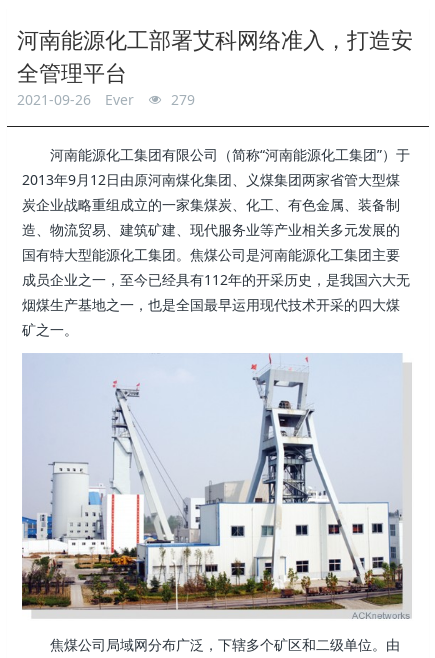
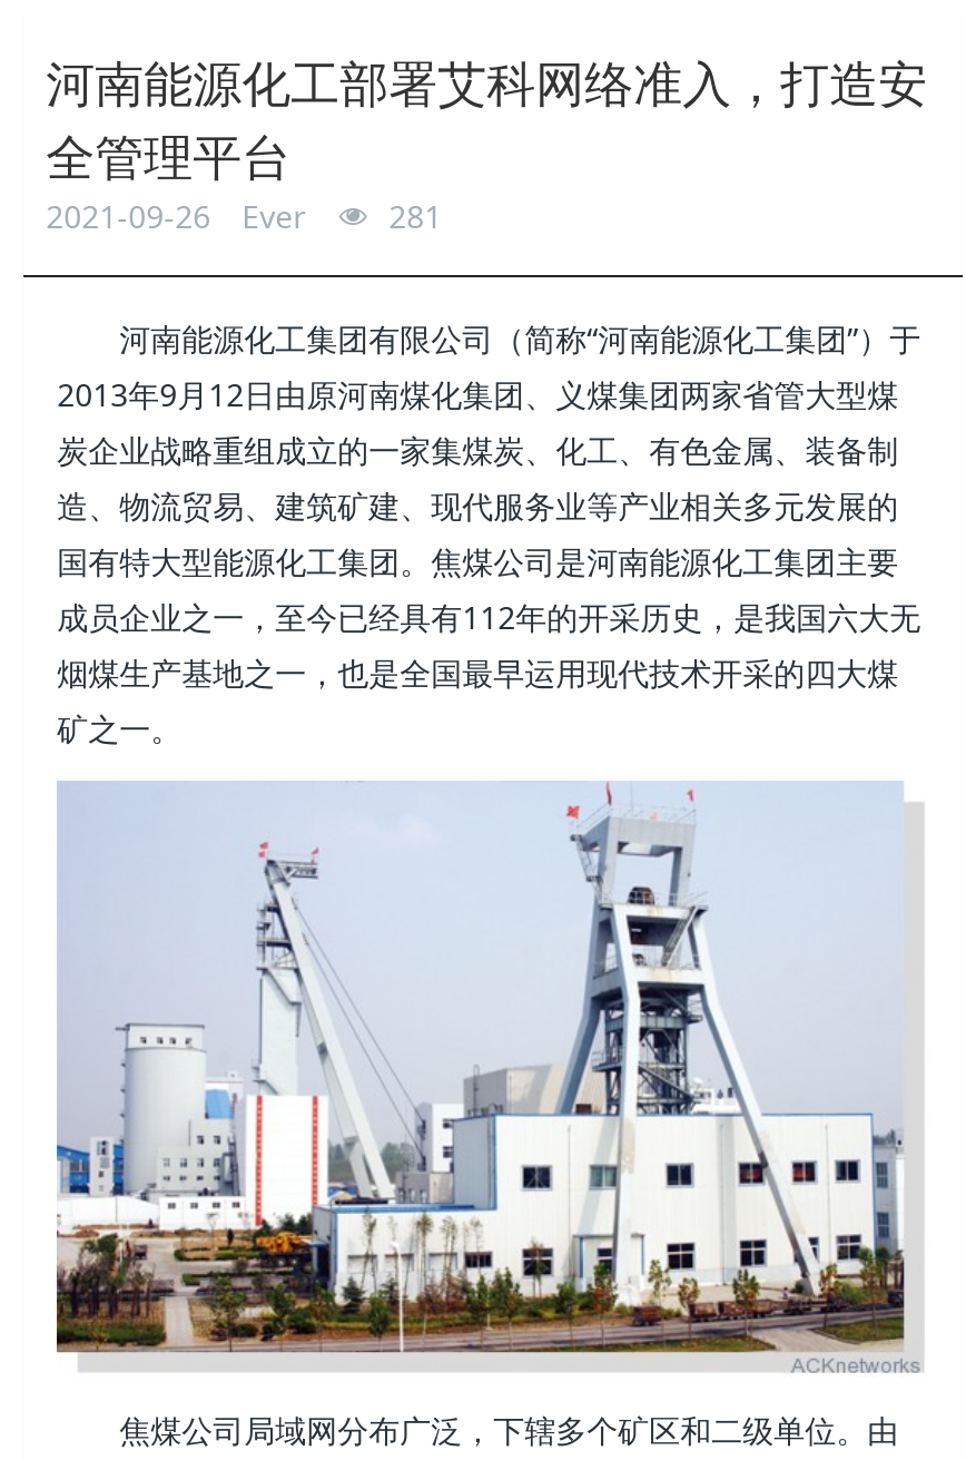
[17,90,195,109] 2021-09-26 Ever 279 -> [46,195,442,237] 2021-09-26 Ever 281

